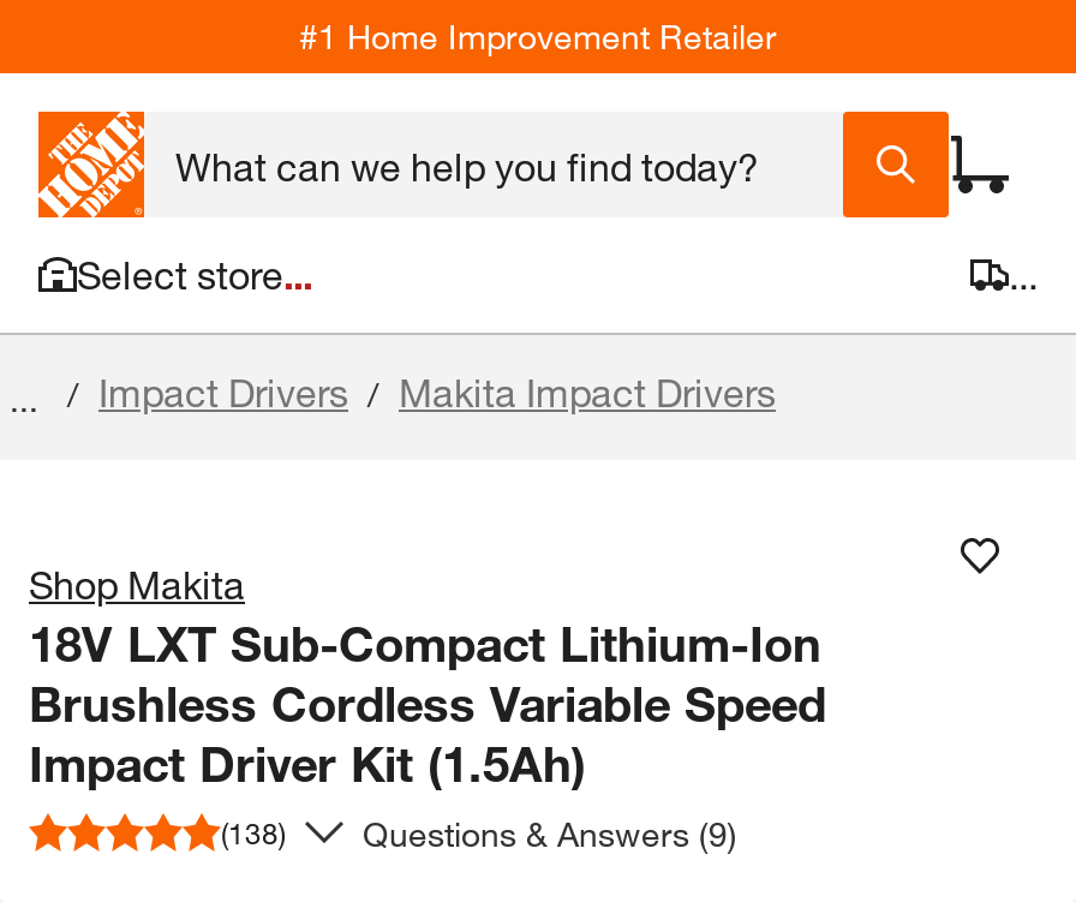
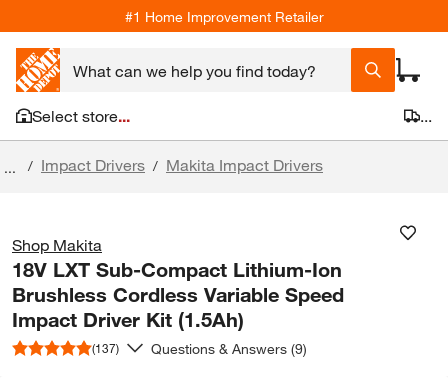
[221,812,737,853] (138) Questions & Answers (9) -> [92,339,307,356] (137) Questions & Answers (9)

